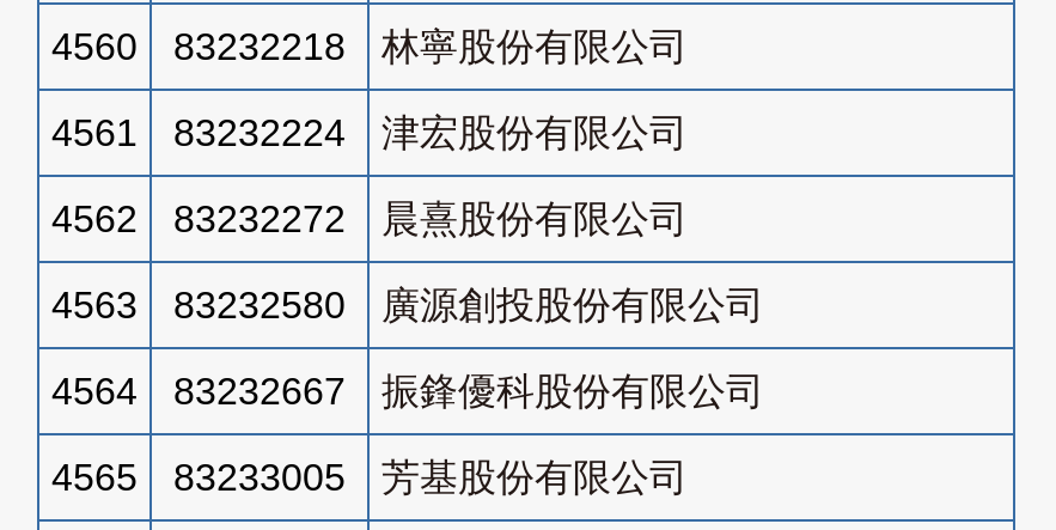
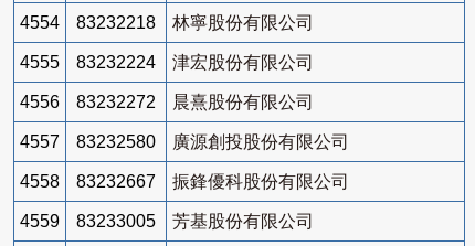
[51,26,688,67] 4560 83232218 林寧股份有限公司 -> [20,13,314,32] 4554 83232218 林寧股份有限公司
[51,112,688,153] 4561 83232224 津宏股份有限公司 -> [20,53,314,72] 4555 83232224 津宏股份有限公司
[51,198,688,239] 4562 83232272 晨熹股份有限公司 -> [20,93,314,111] 4556 83232272 晨熹股份有限公司
[51,285,764,325] 4563 83232580 廣源創投股份有限公司 -> [20,132,349,151] 4557 83232580 廣源創投股份有限公司
[51,371,764,411] 4564 83232667 振鋒優科股份有限公司 -> [20,172,349,191] 4558 83232667 振鋒優科股份有限公司
[51,457,688,497] 4565 83233005 芳基股份有限公司 -> [20,212,314,230] 4559 83233005 芳基股份有限公司

